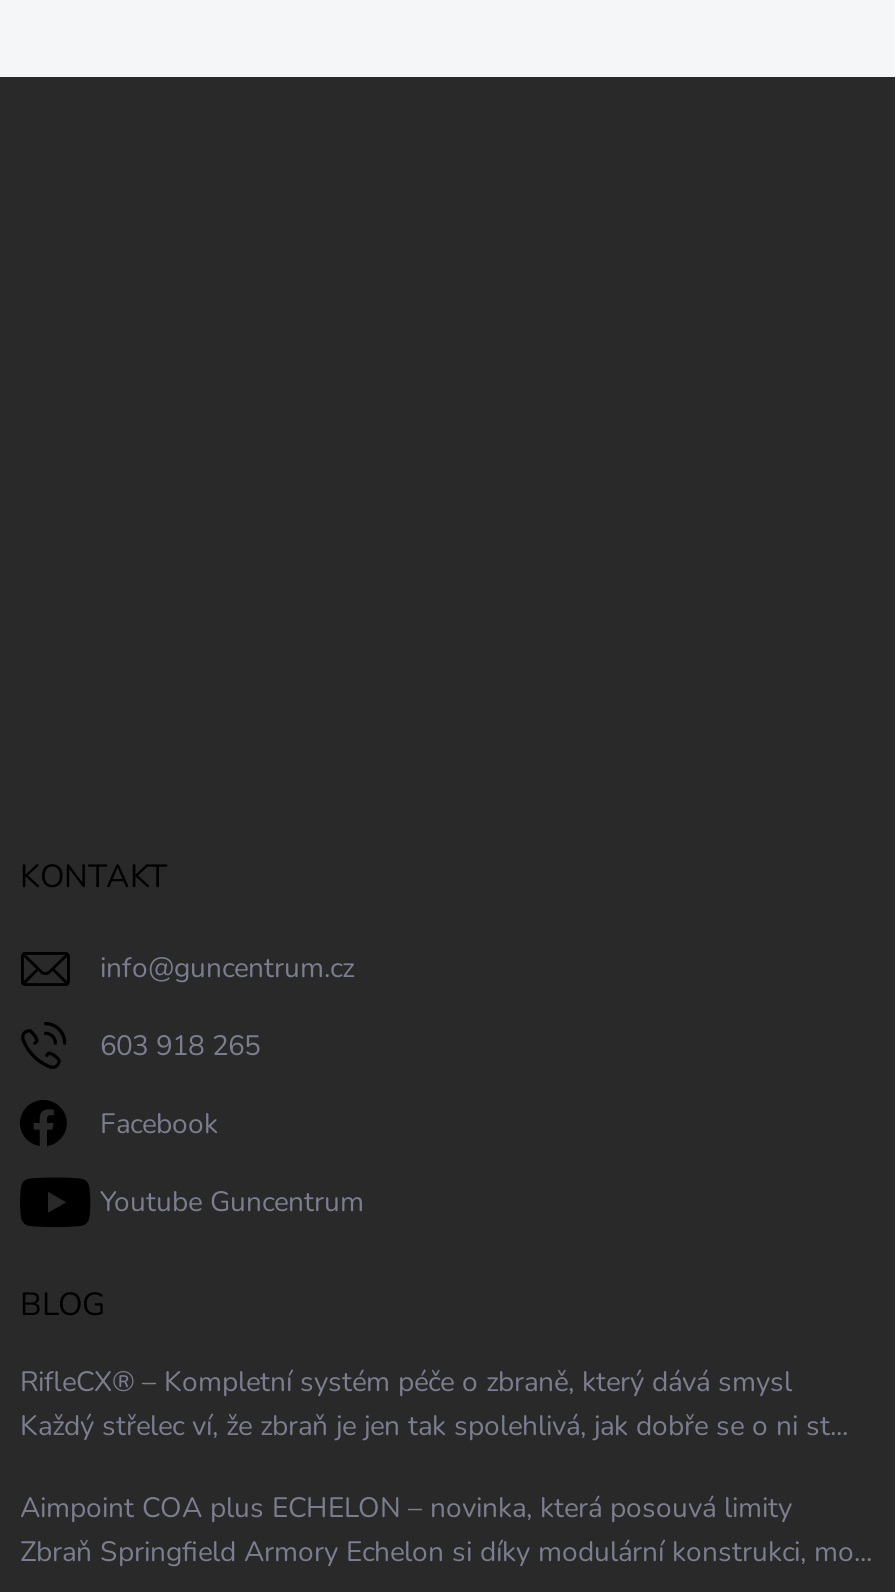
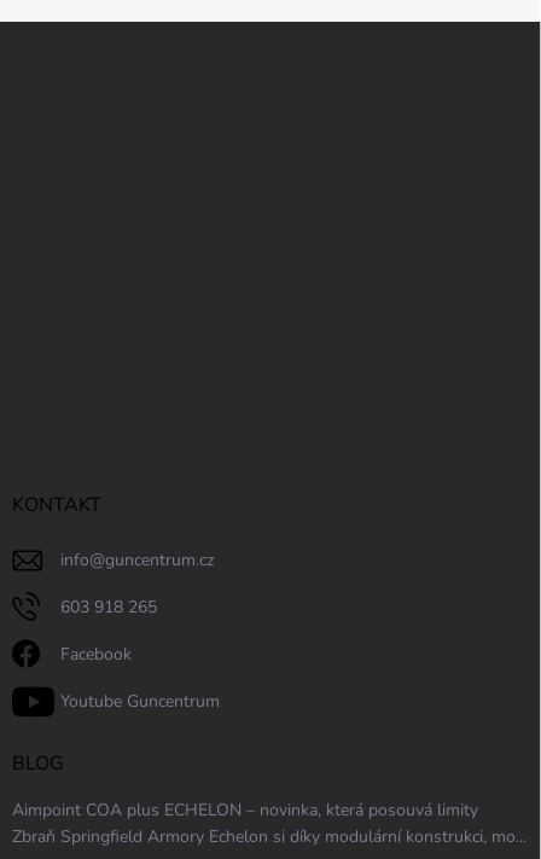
[20,1363,848,1445] RifleCX® – Kompletní systém péče o zbraně, který dává smysl | Každý střelec ví, že zbraň je jen tak spolehlivá, jak dobře se o ni st... -> none

